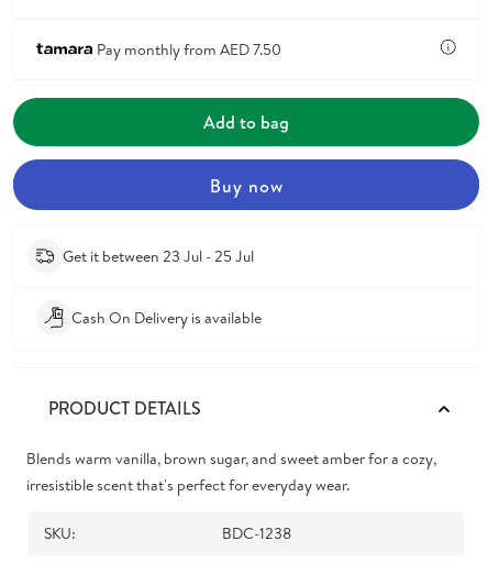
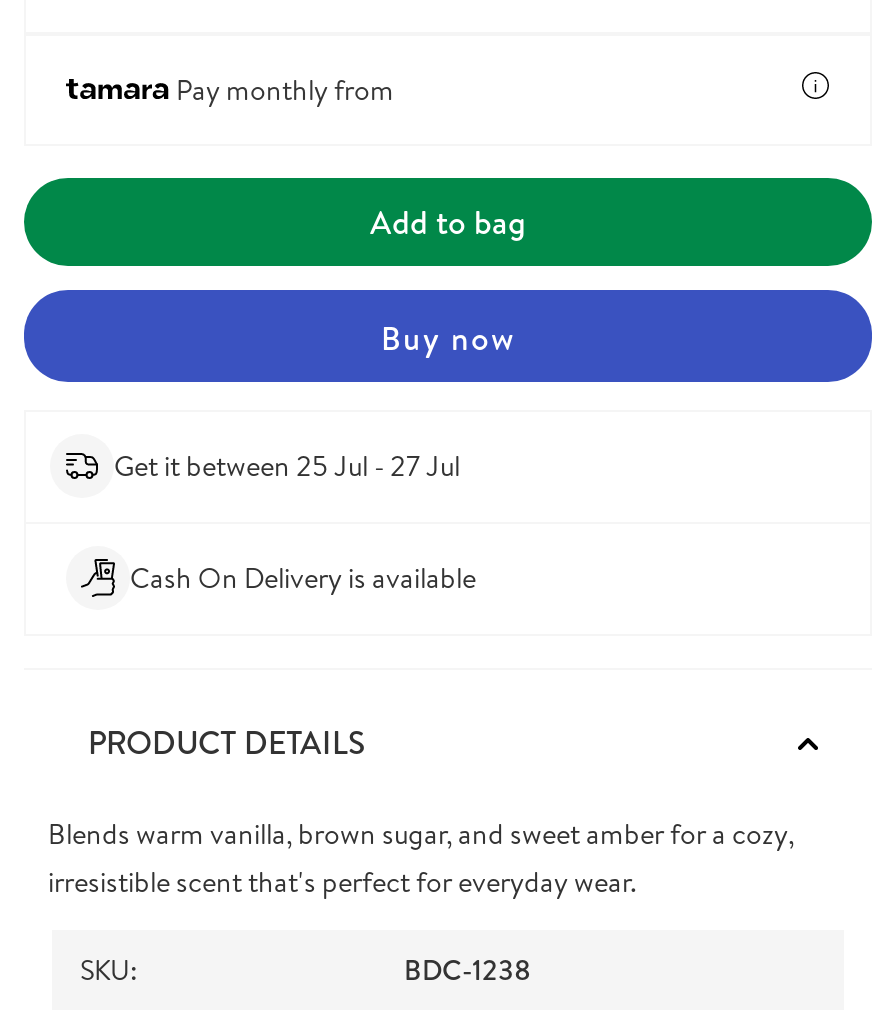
[97,38,281,60] Pay monthly from AED 7.50 -> [176,69,394,109] Pay monthly from
[63,245,254,267] Get it between 23 Jul - 25 Jul -> [114,446,460,486] Get it between 25 Jul - 27 Jul

